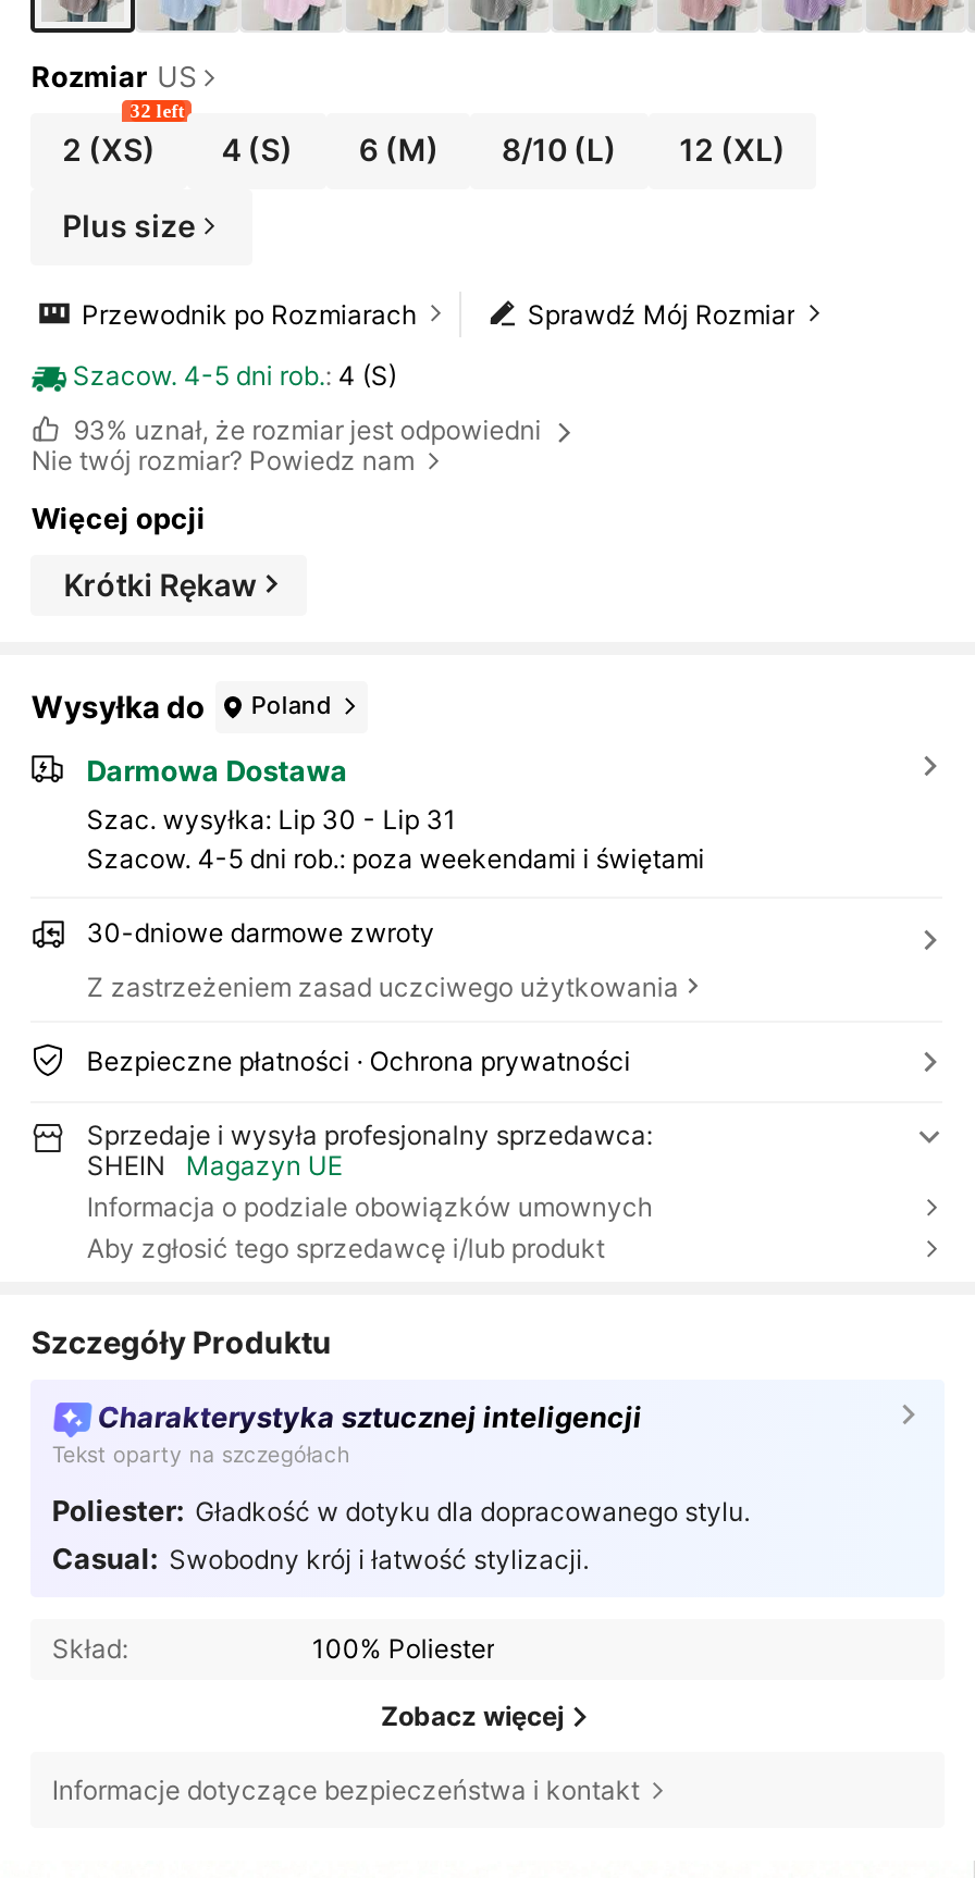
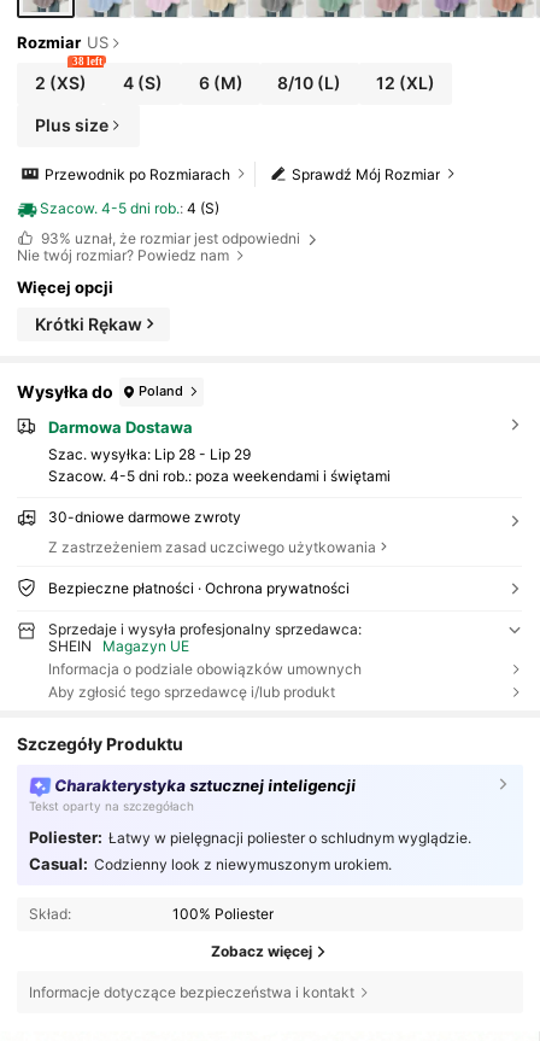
[130,100,185,121] 32 left -> [72,55,102,67] 38 left
[86,802,456,835] Szac. wysyłka: Lip 30 - Lip 31 -> [48,445,250,463] Szac. wysyłka: Lip 28 - Lip 29
[52,1493,750,1575] Poliester: Gładkość w dotyku dla dopracowanego stylu. | Casual: Swobodny krój i łatwość stylizacji. -> [29,828,471,873] Poliester: Łatwy w pielęgnacji poliester o schludnym wyglądzie. | Casual: Codzienny look z niewymuszonym urokiem.

